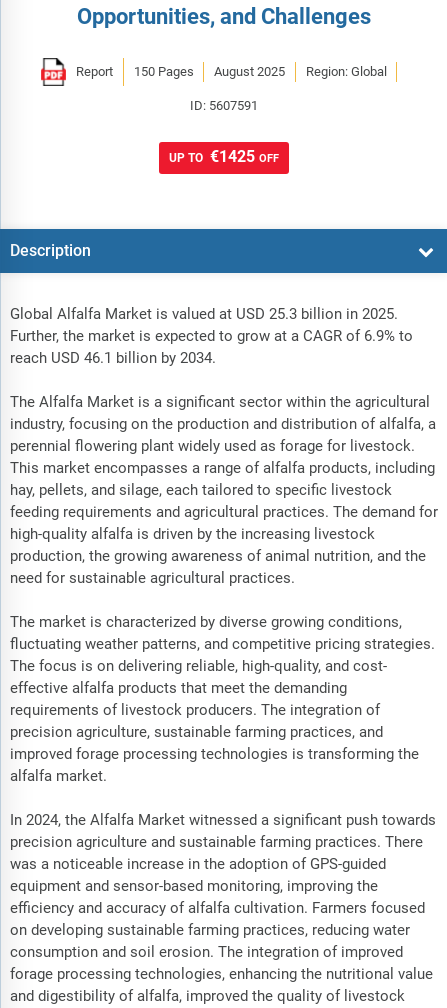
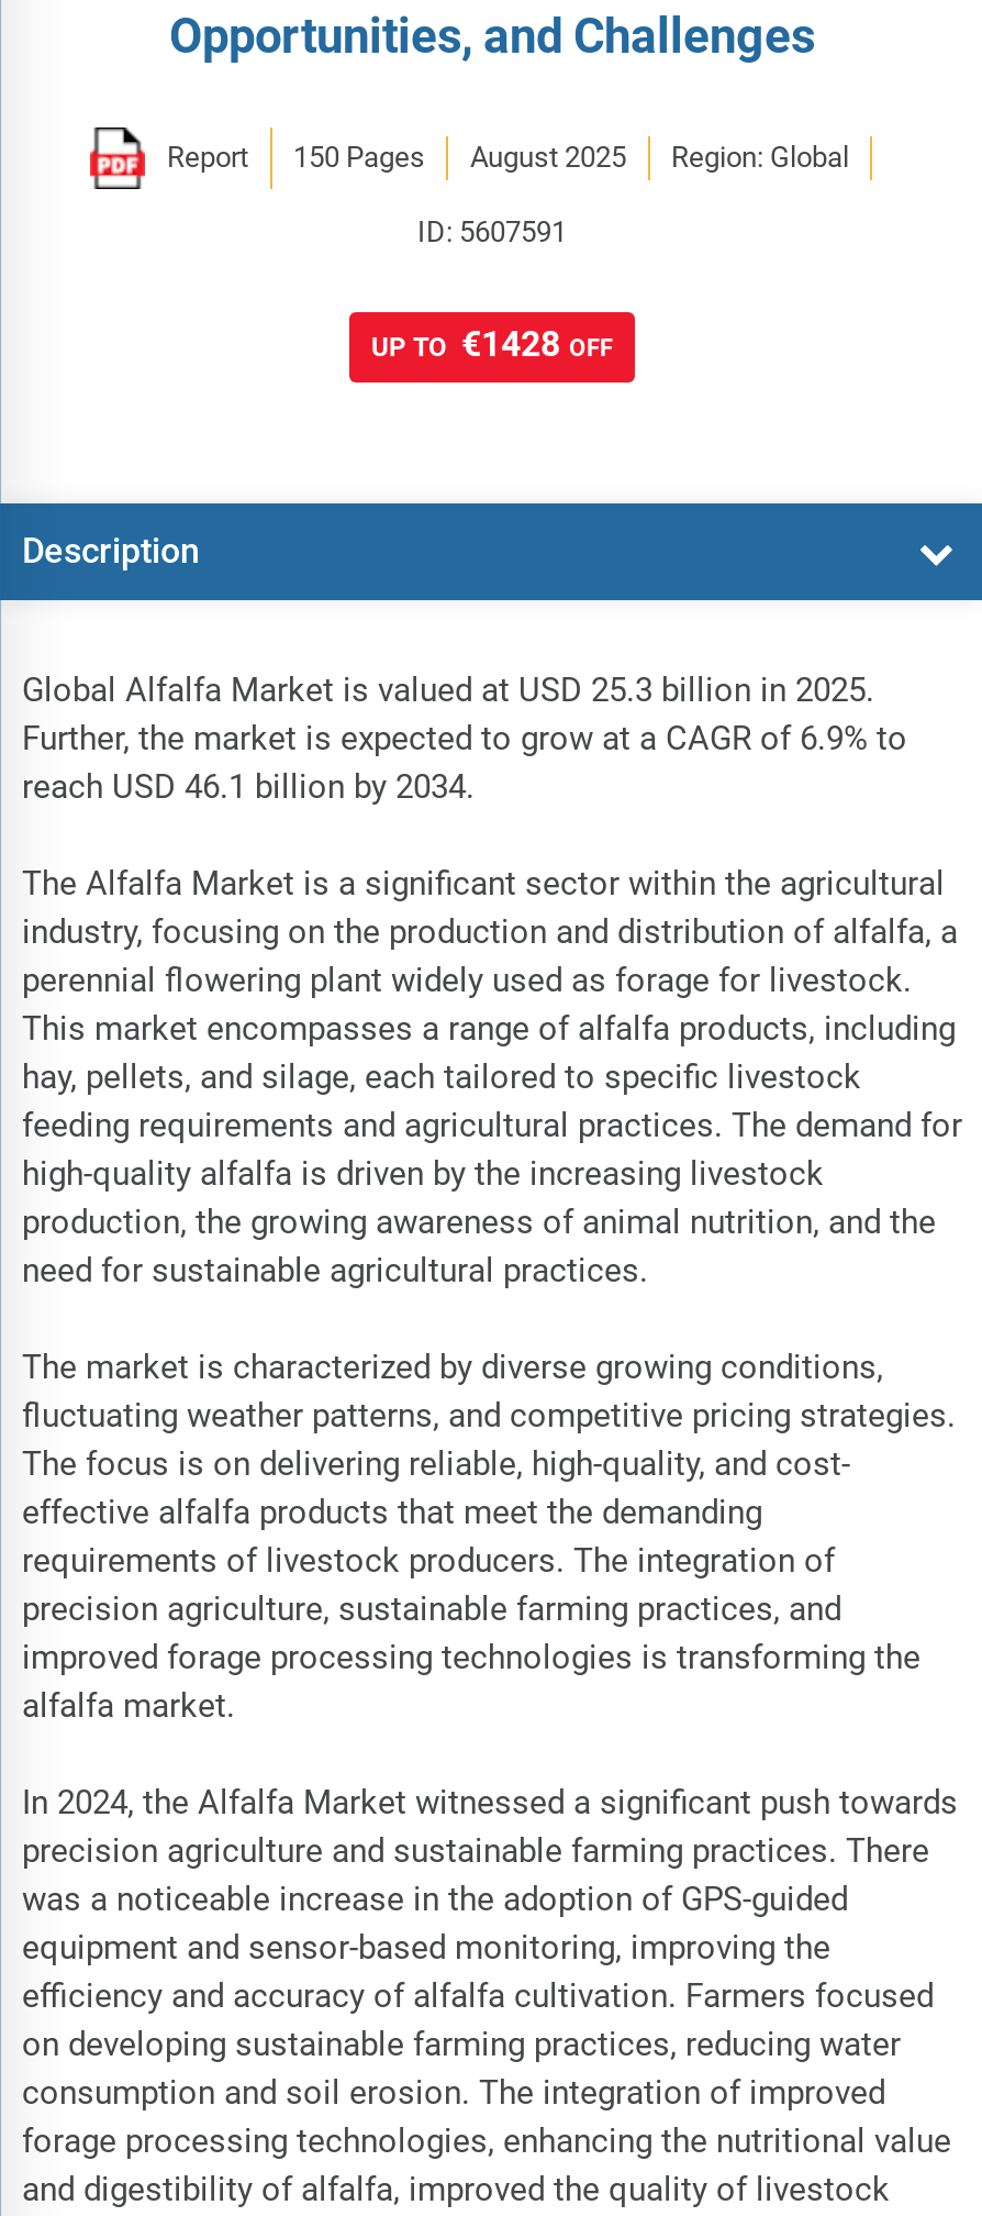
[169,147,279,166] UP TO €1425 OFF -> [371,323,613,364] UP TO €1428 OFF

